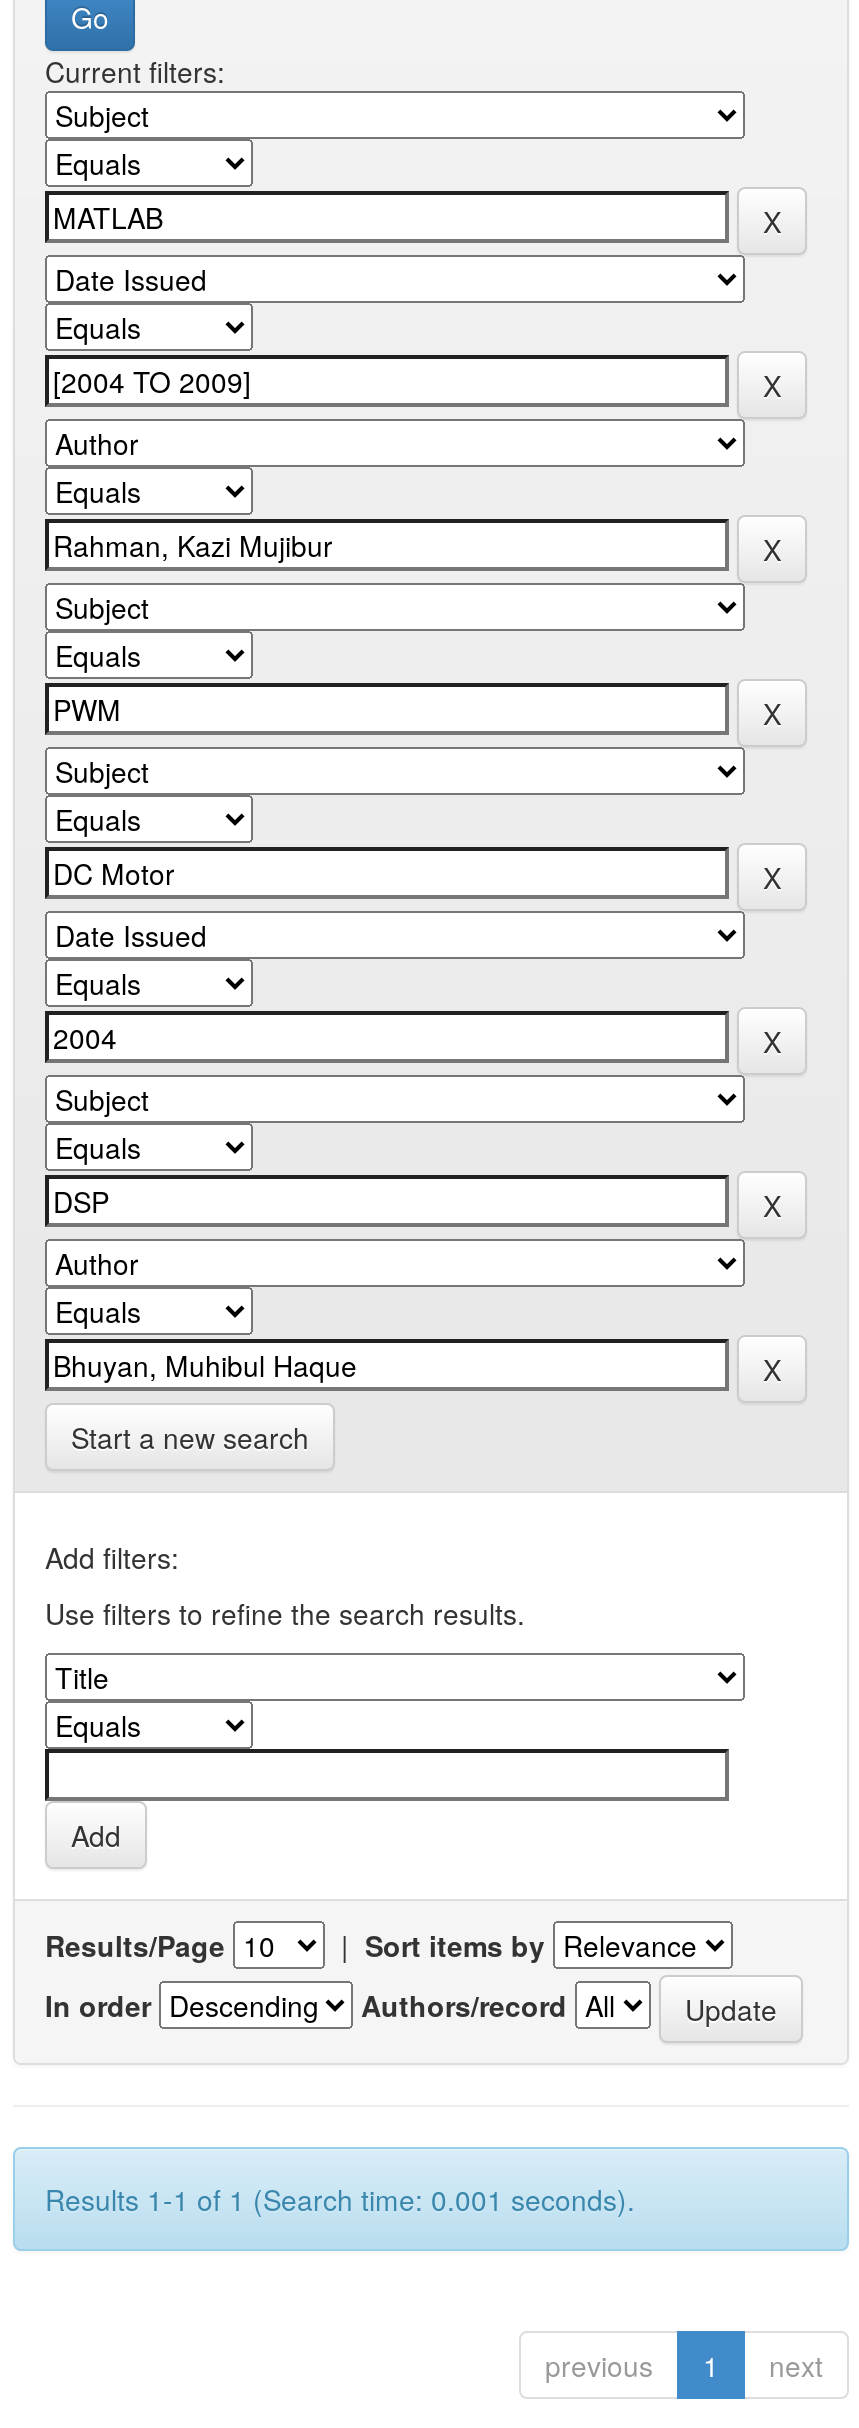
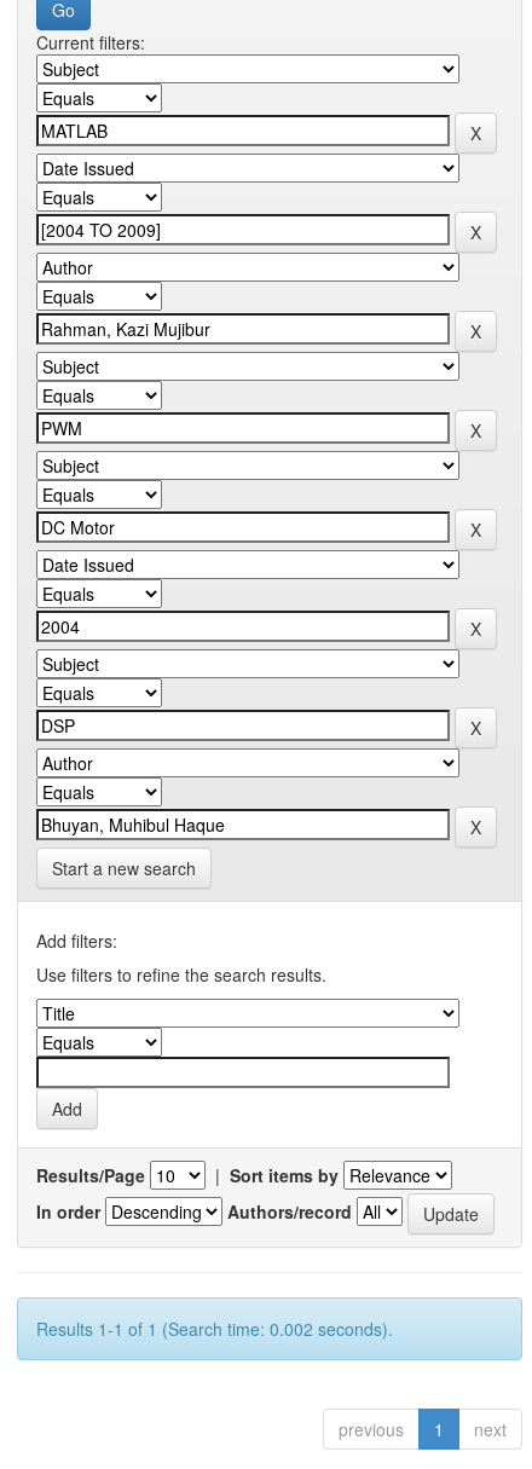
[45,2179,635,2219] Results 1-1 of 1 (Search time: 0.001 seconds). -> [36,1317,393,1341] Results 1-1 of 1 (Search time: 0.002 seconds).

